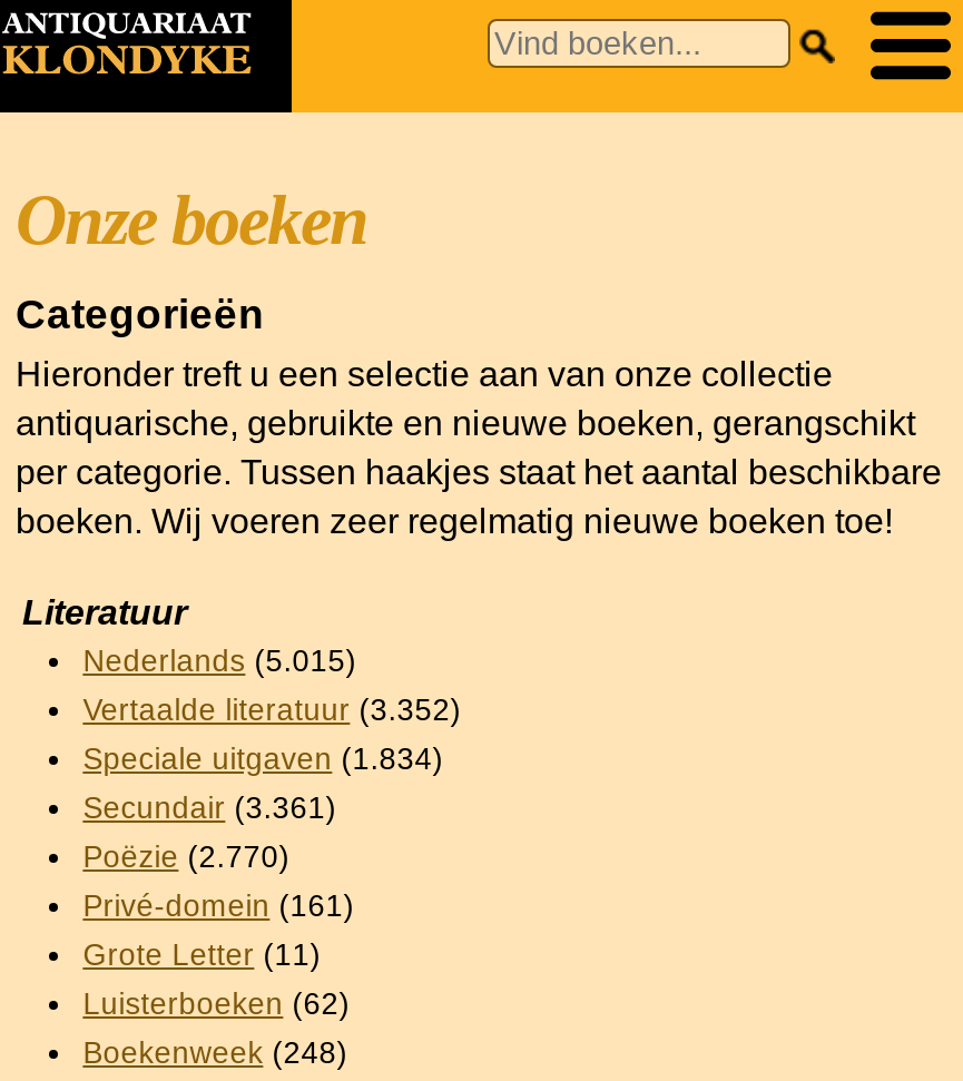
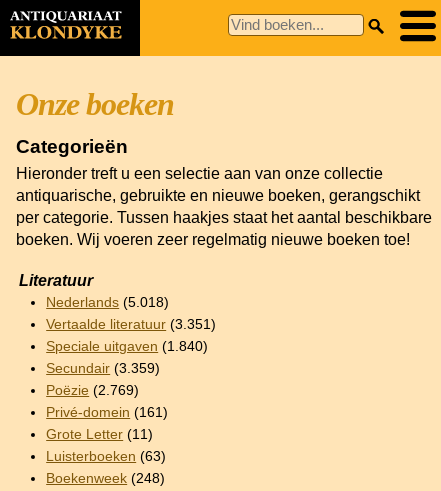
[83,644,357,677] Nederlands (5.015) -> [46,295,169,310] Nederlands (5.018)
[83,693,461,726] Vertaalde literatuur (3.352) -> [46,317,216,332] Vertaalde literatuur (3.351)
[83,742,444,775] Speciale uitgaven (1.834) -> [46,339,208,354] Speciale uitgaven (1.840)
[83,791,337,824] Secundair (3.361) -> [46,361,160,376] Secundair (3.359)
[83,840,290,873] Poëzie (2.770) -> [46,383,139,398] Poëzie (2.769)
[83,987,350,1020] Luisterboeken (62) -> [46,449,166,464] Luisterboeken (63)

